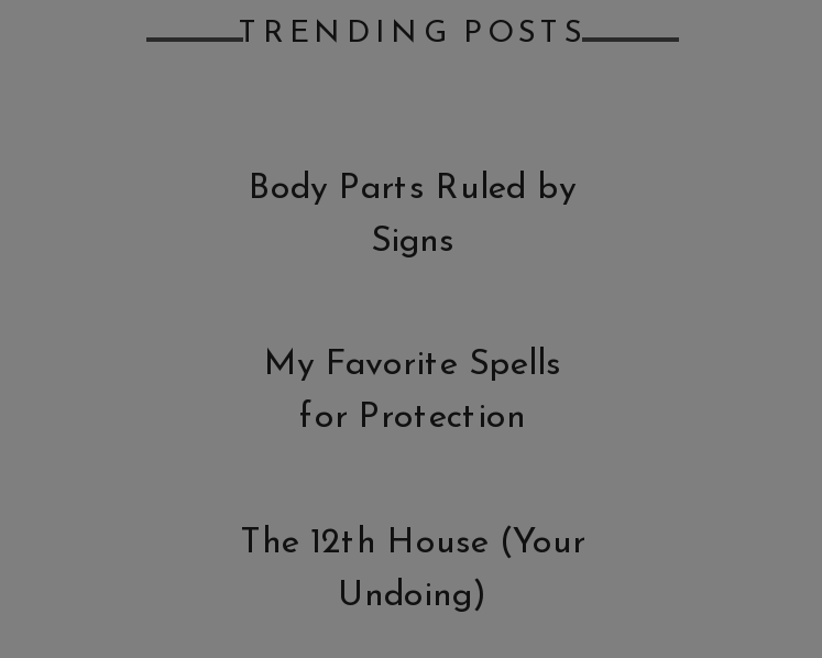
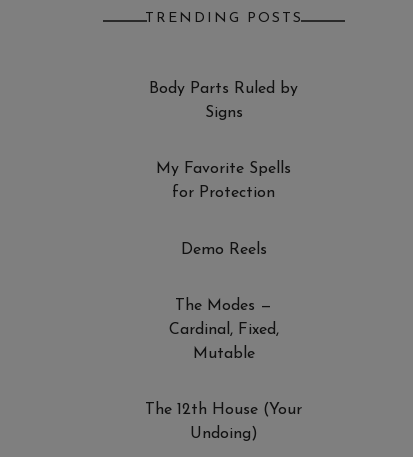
none -> [169,298,279,362] The Modes — | Cardinal, Fixed, | Mutable
none -> [181,242,267,258] Demo Reels

